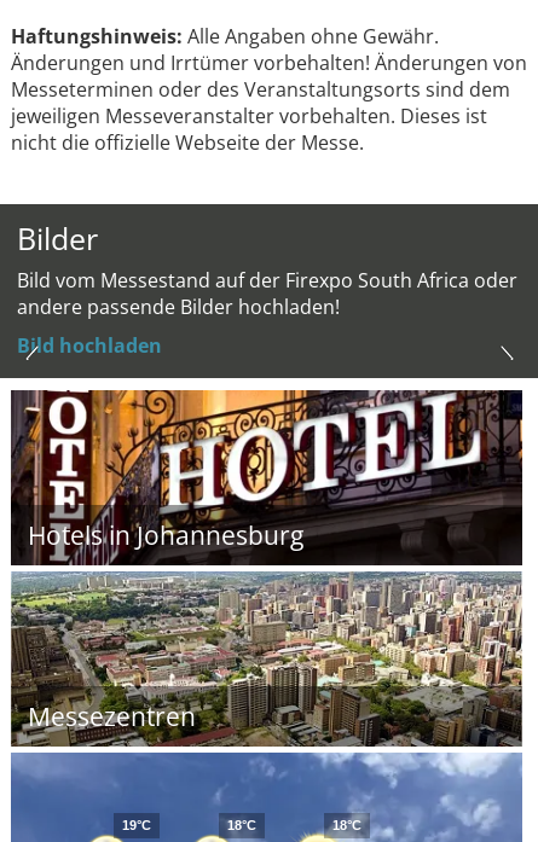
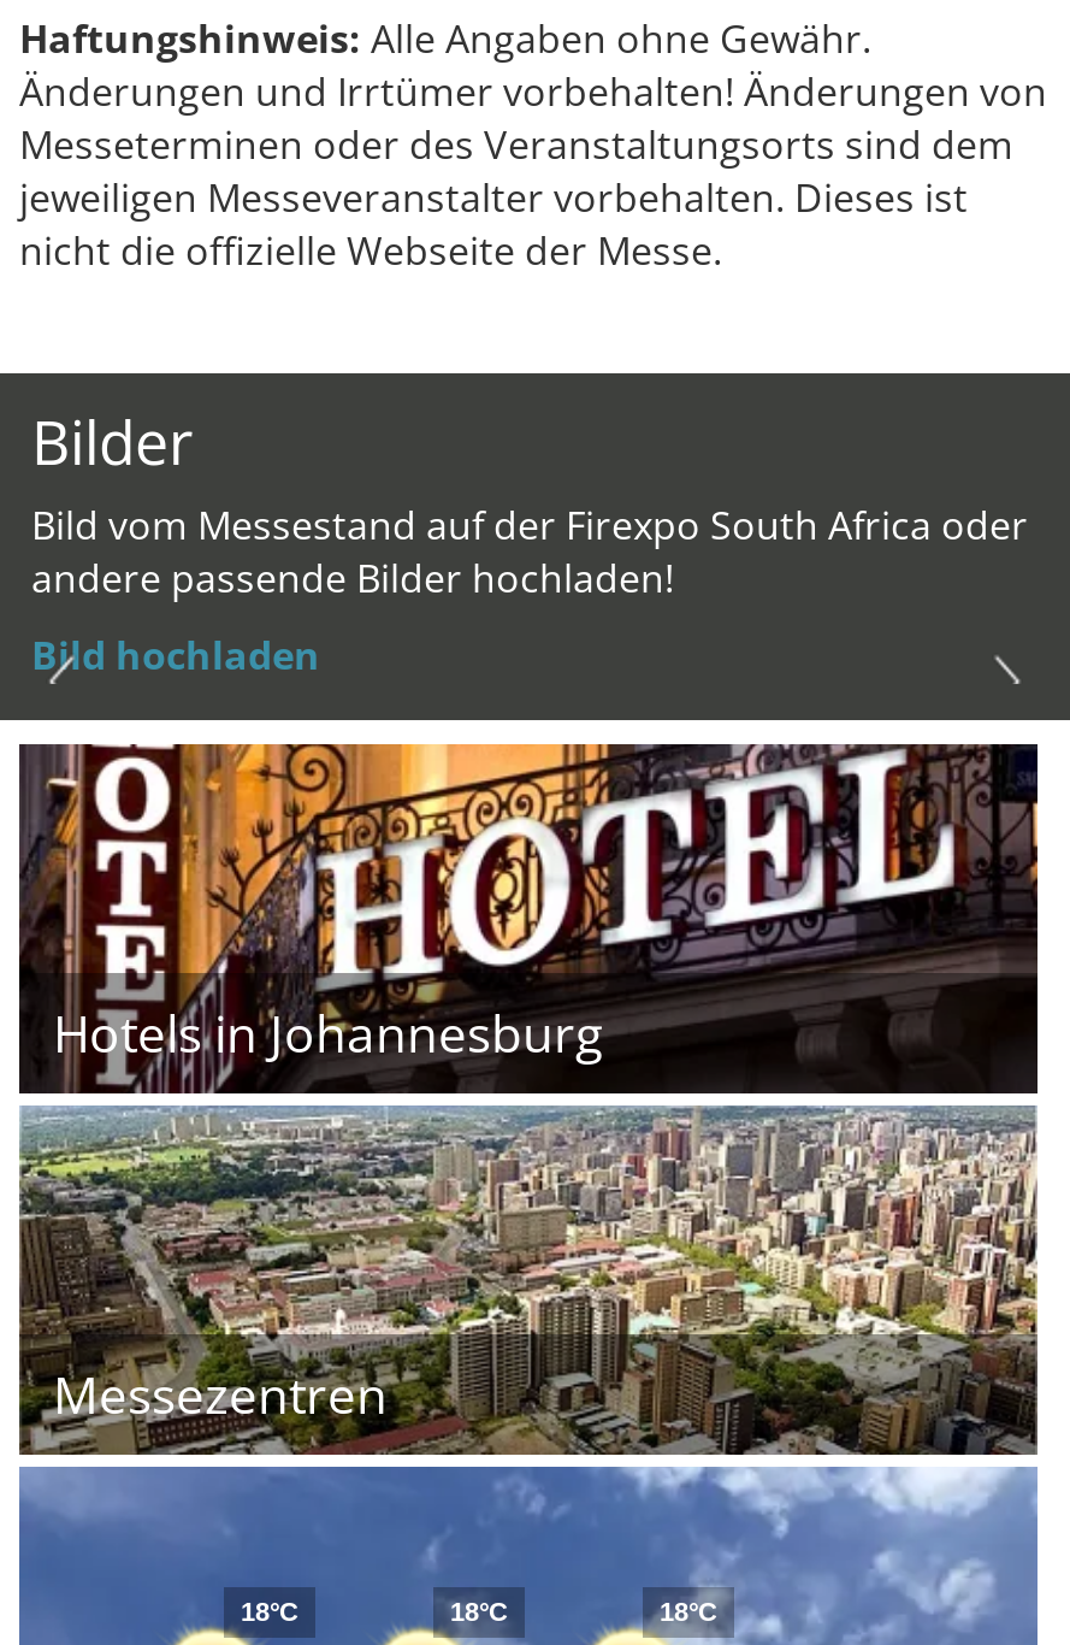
[122,818,151,833] 19°C -> [241,1598,298,1626] 18°C

